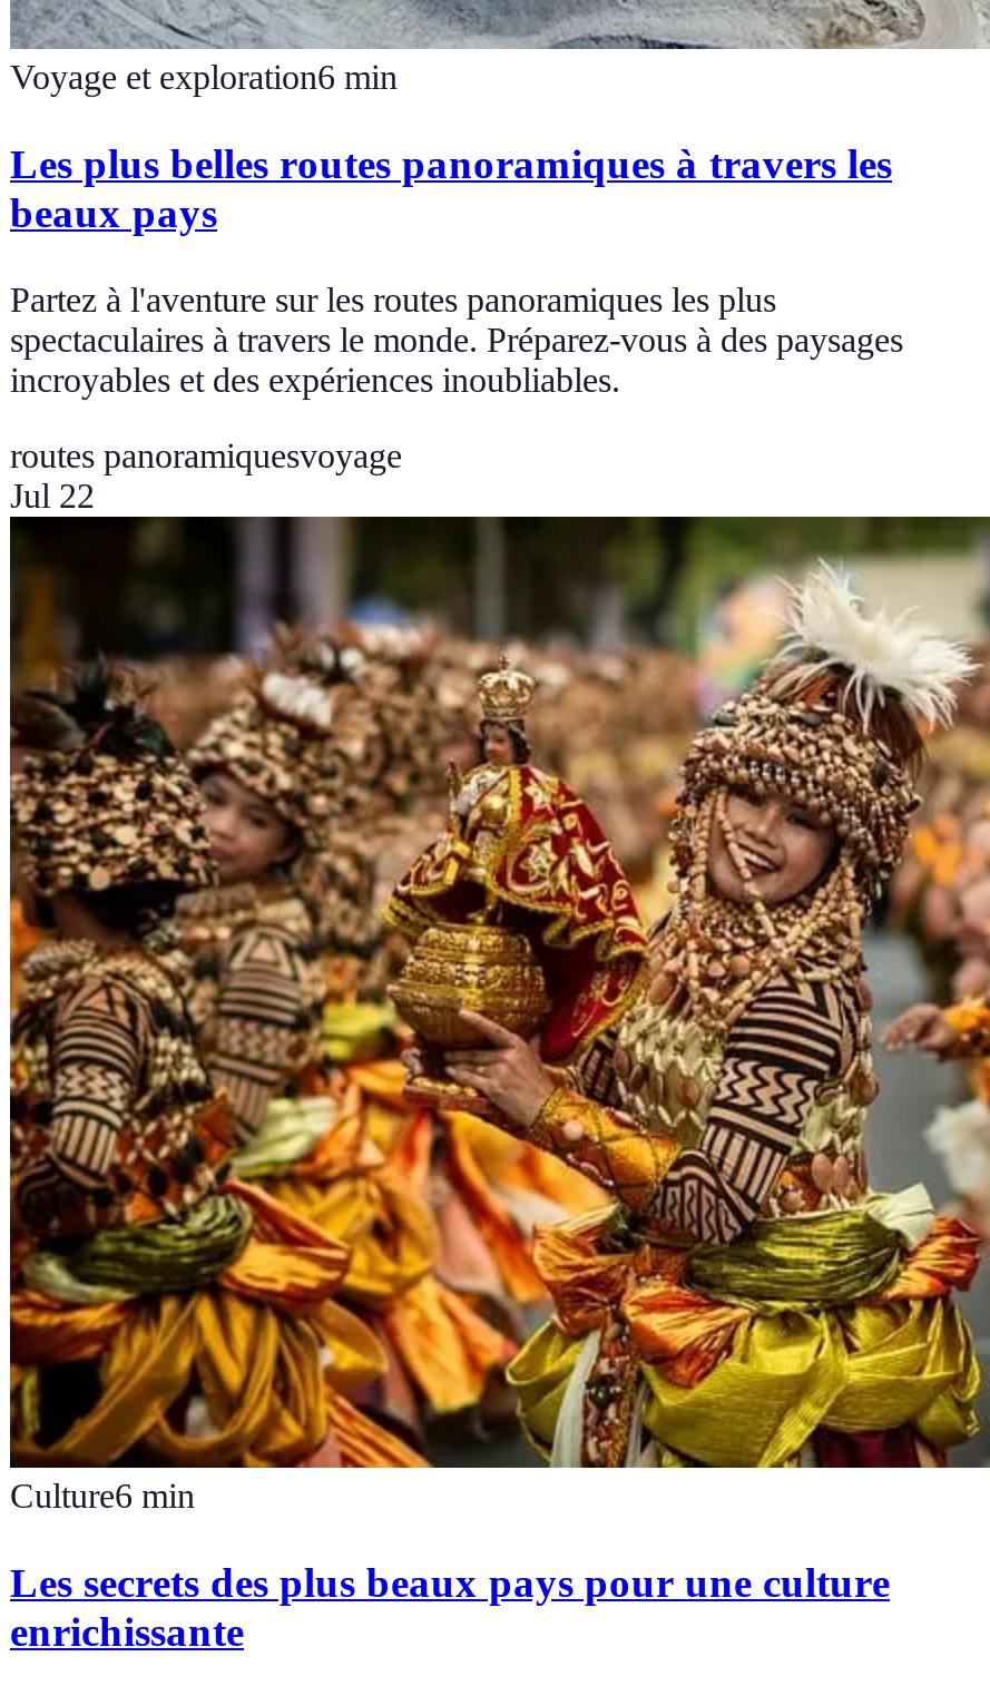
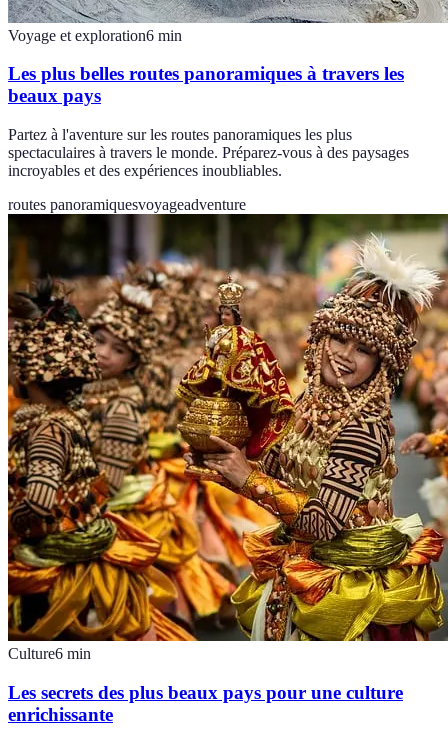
[10,437,402,515] routes panoramiquesvoyage | Jul 22 -> [8,196,246,213] routes panoramiquesvoyageadventure

